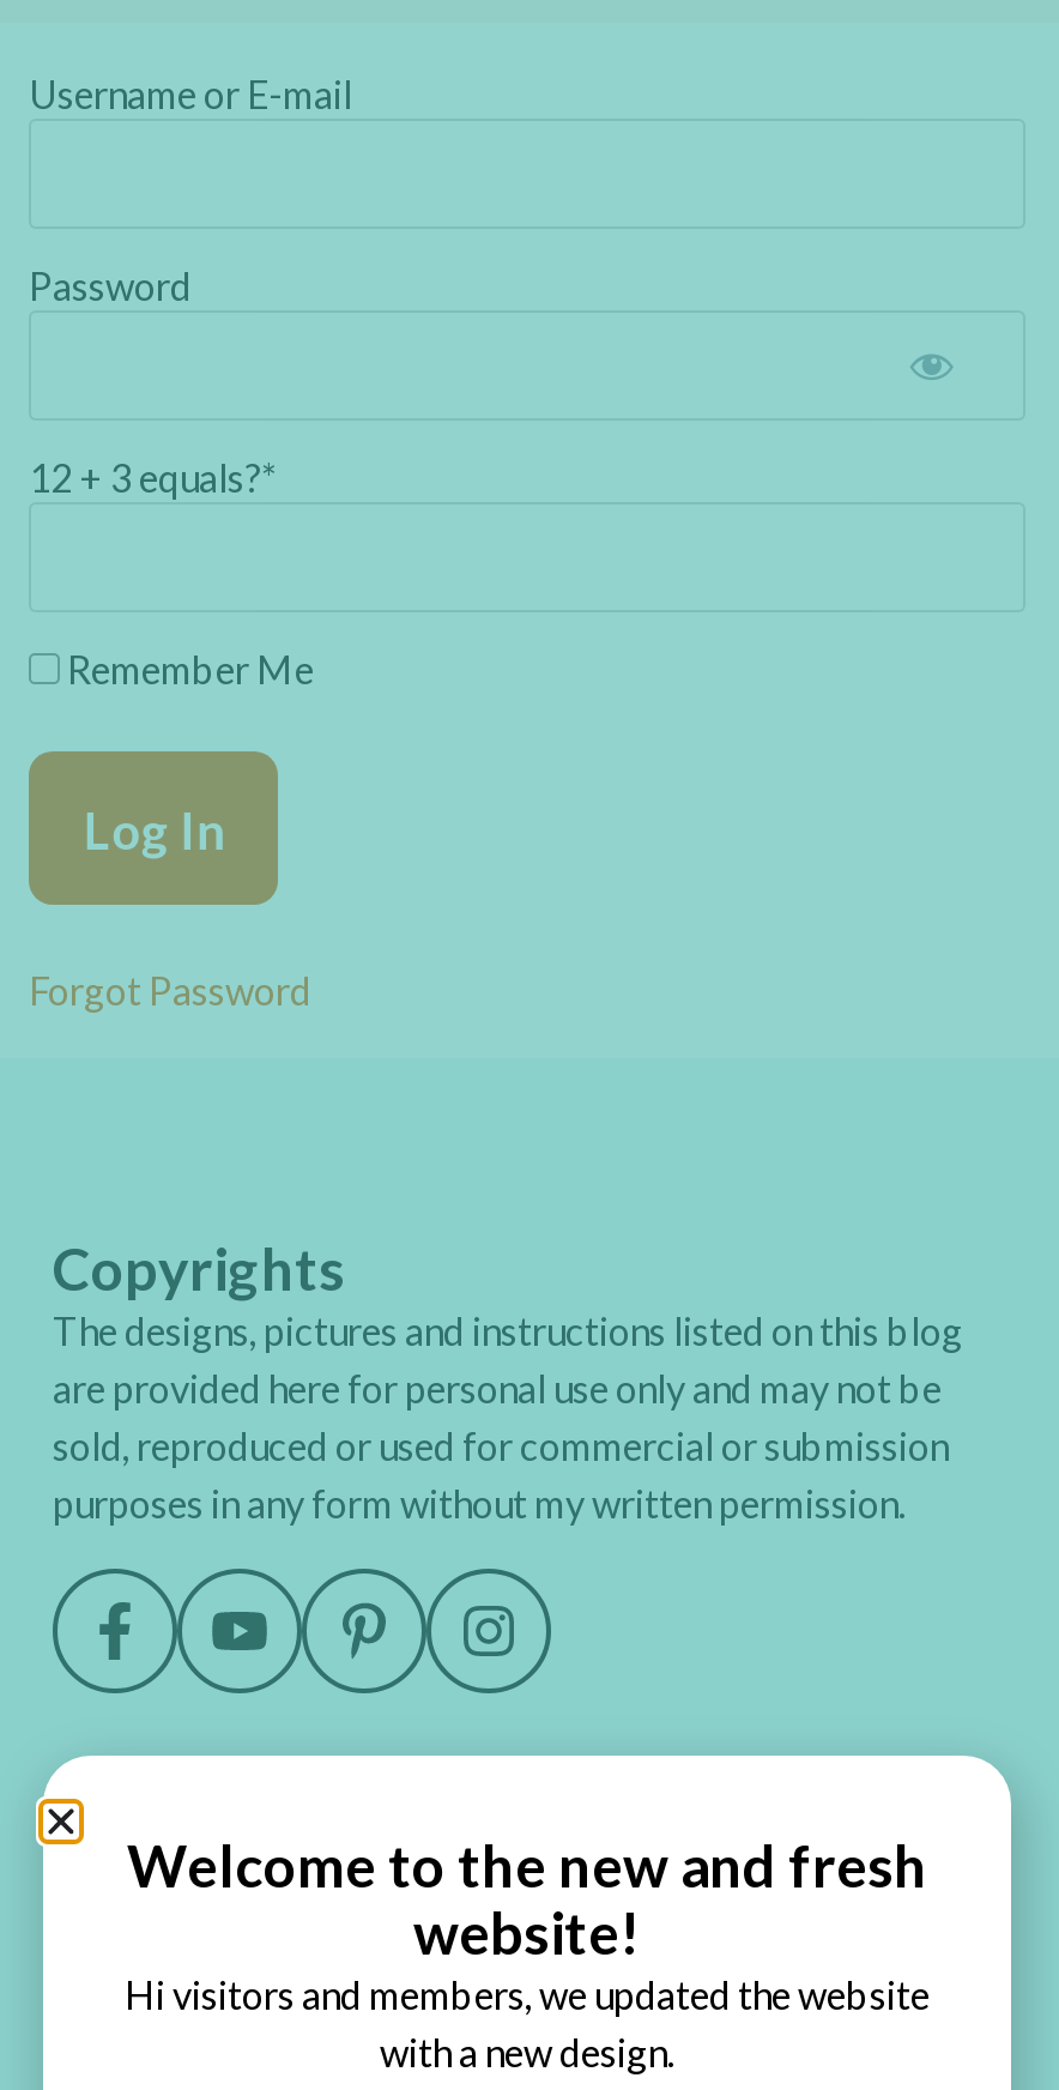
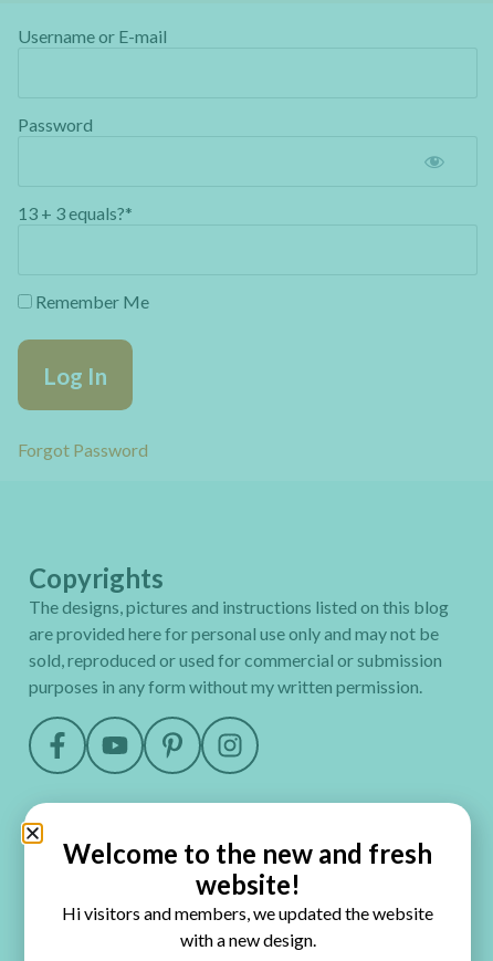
[29,454,278,500] 12 + 3 equals?* -> [18,202,133,223] 13 + 3 equals?*

